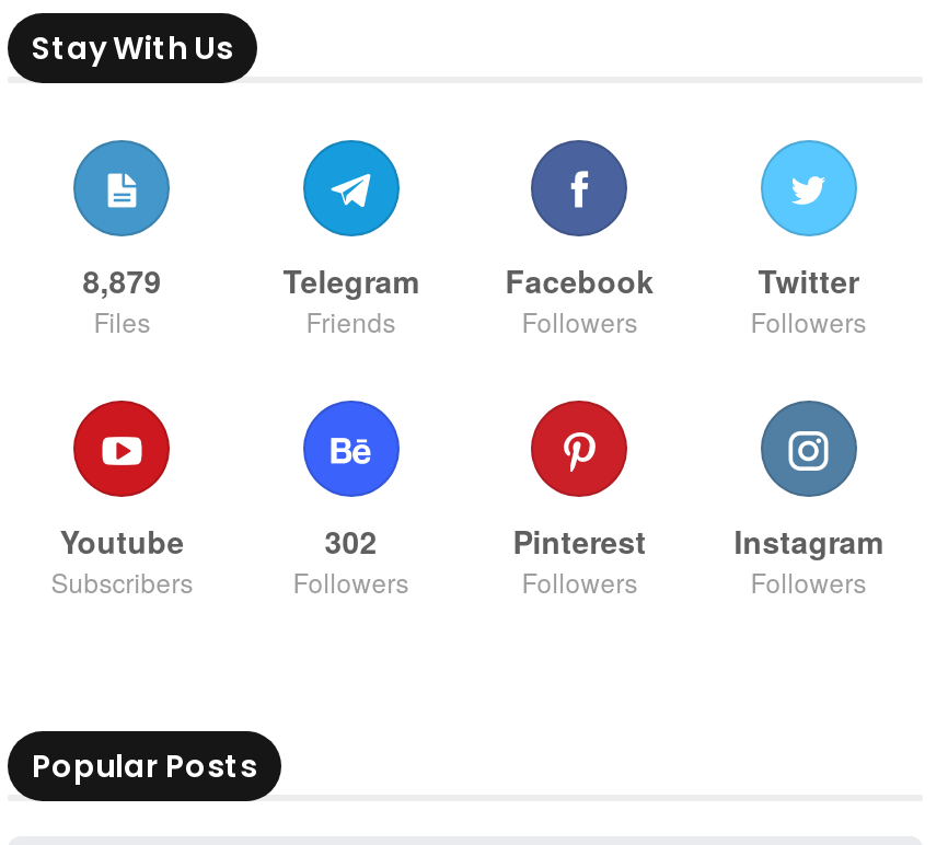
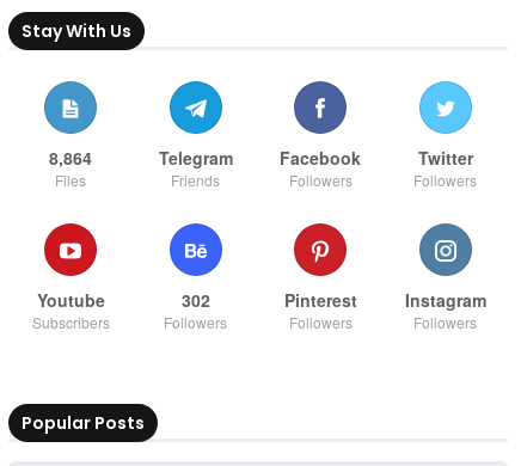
[83,258,161,302] 8,879 -> [49,146,92,169] 8,864

